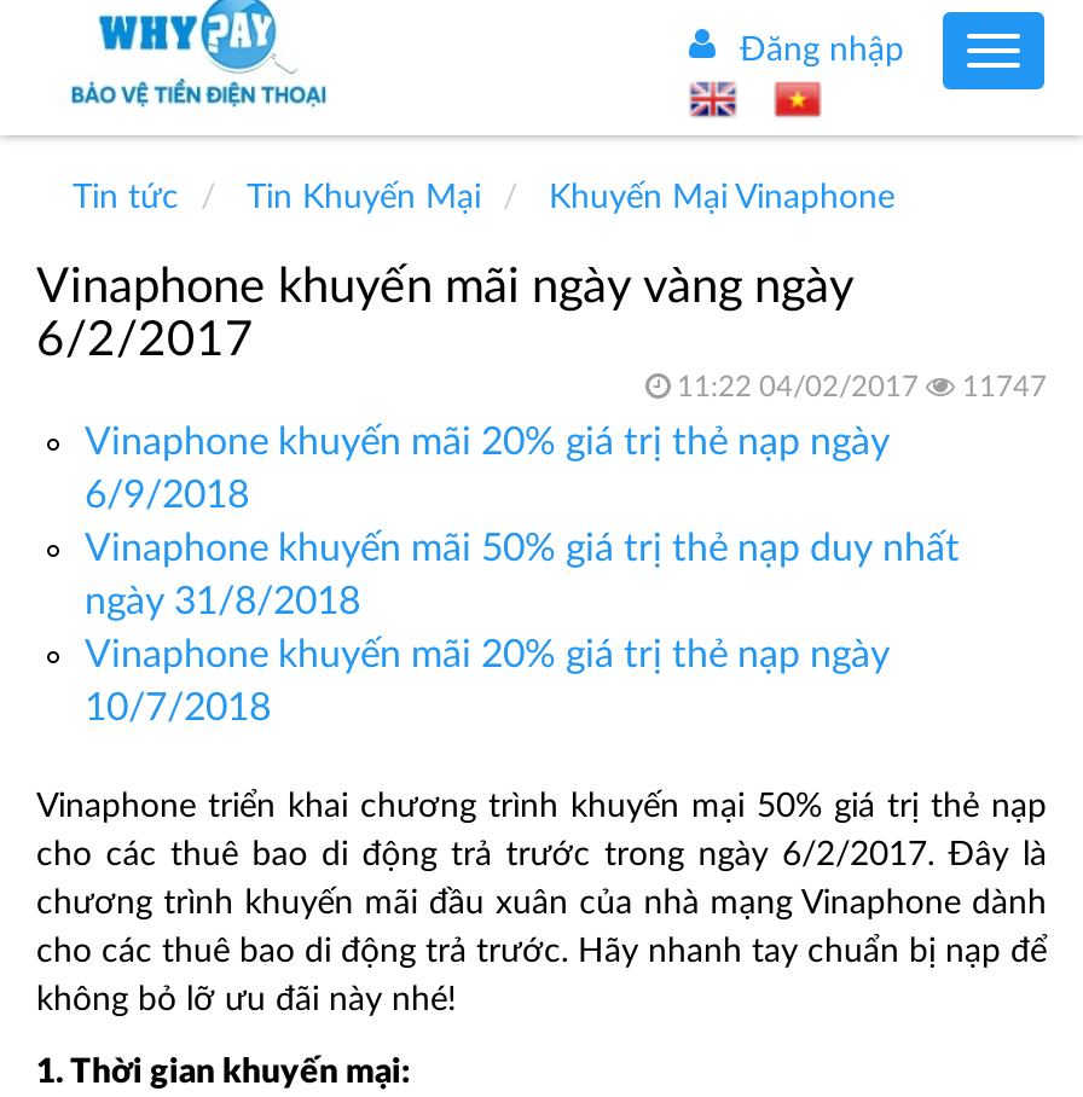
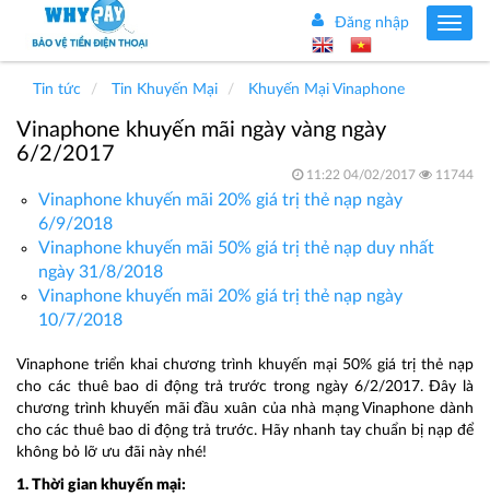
[670,372,1047,401] 11:22 04/02/2017 11747 -> [303,168,474,181] 11:22 04/02/2017 11744

